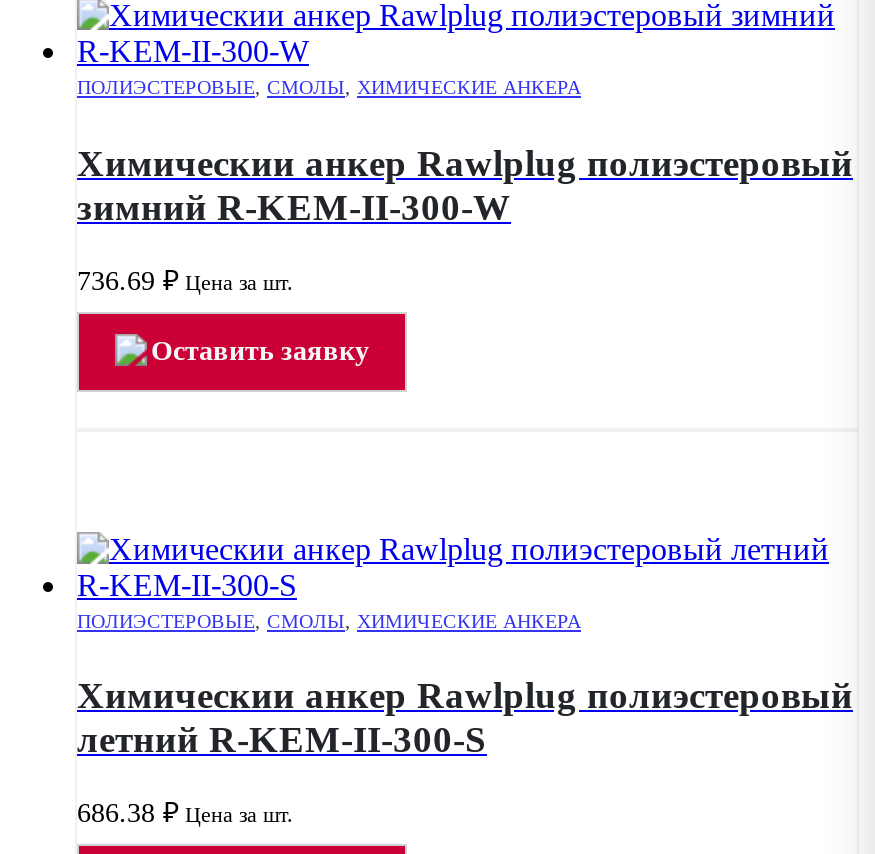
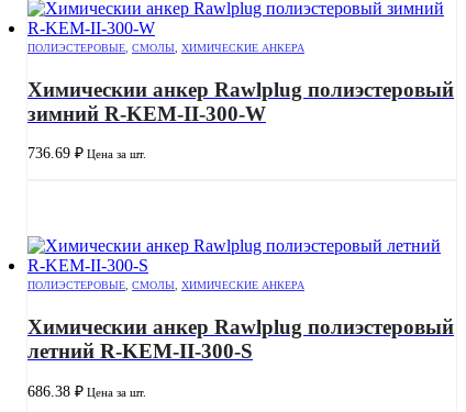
[151,335,369,365] Оставить заявку -> none

